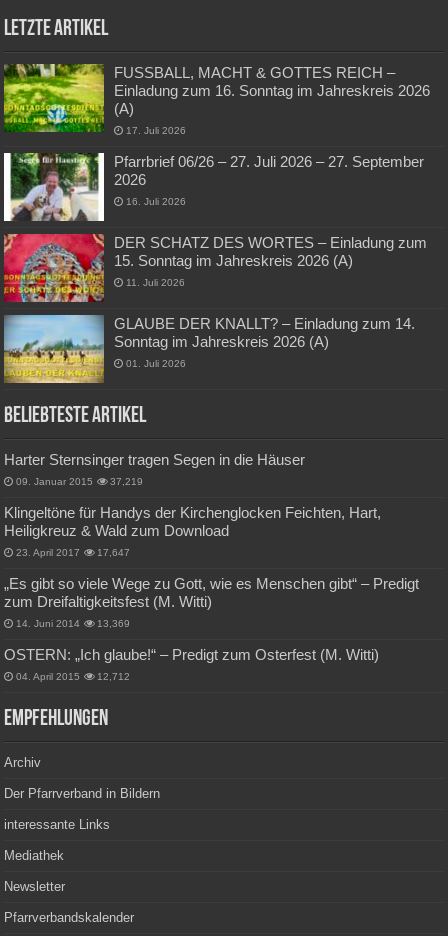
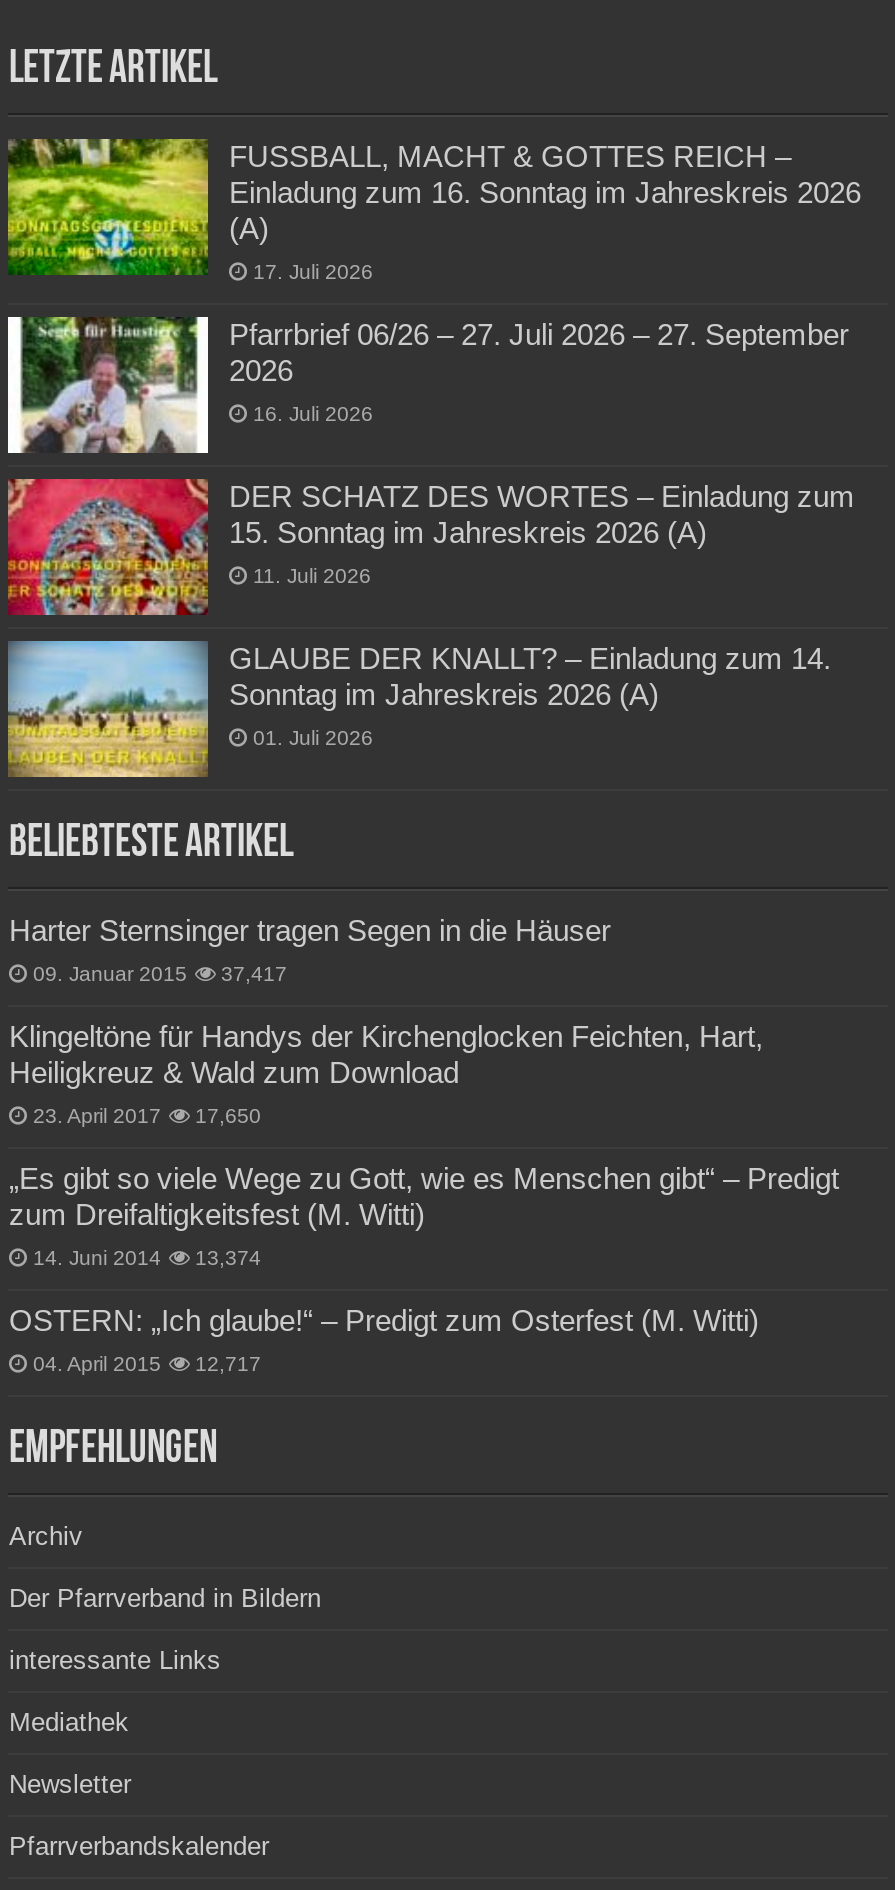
[16,476,143,487] 09. Januar 2015 37,219 -> [33,964,287,986] 09. Januar 2015 37,417
[16,547,130,558] 23. April 2017 17,647 -> [33,1106,261,1128] 23. April 2017 17,650
[16,618,130,629] 14. Juni 2014 13,369 -> [33,1248,261,1270] 14. Juni 2014 13,374
[16,671,130,682] 04. April 2015 12,712 -> [33,1354,261,1376] 04. April 2015 12,717

